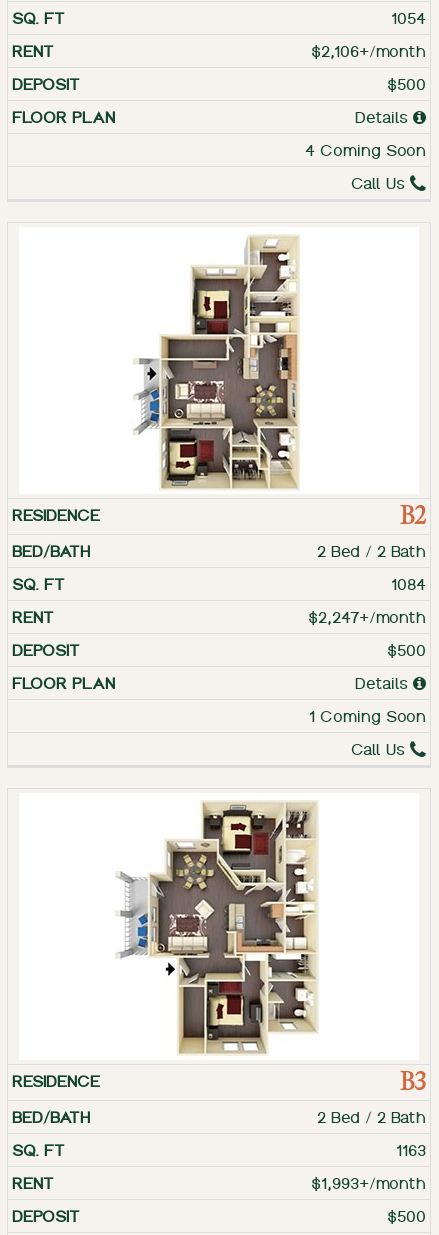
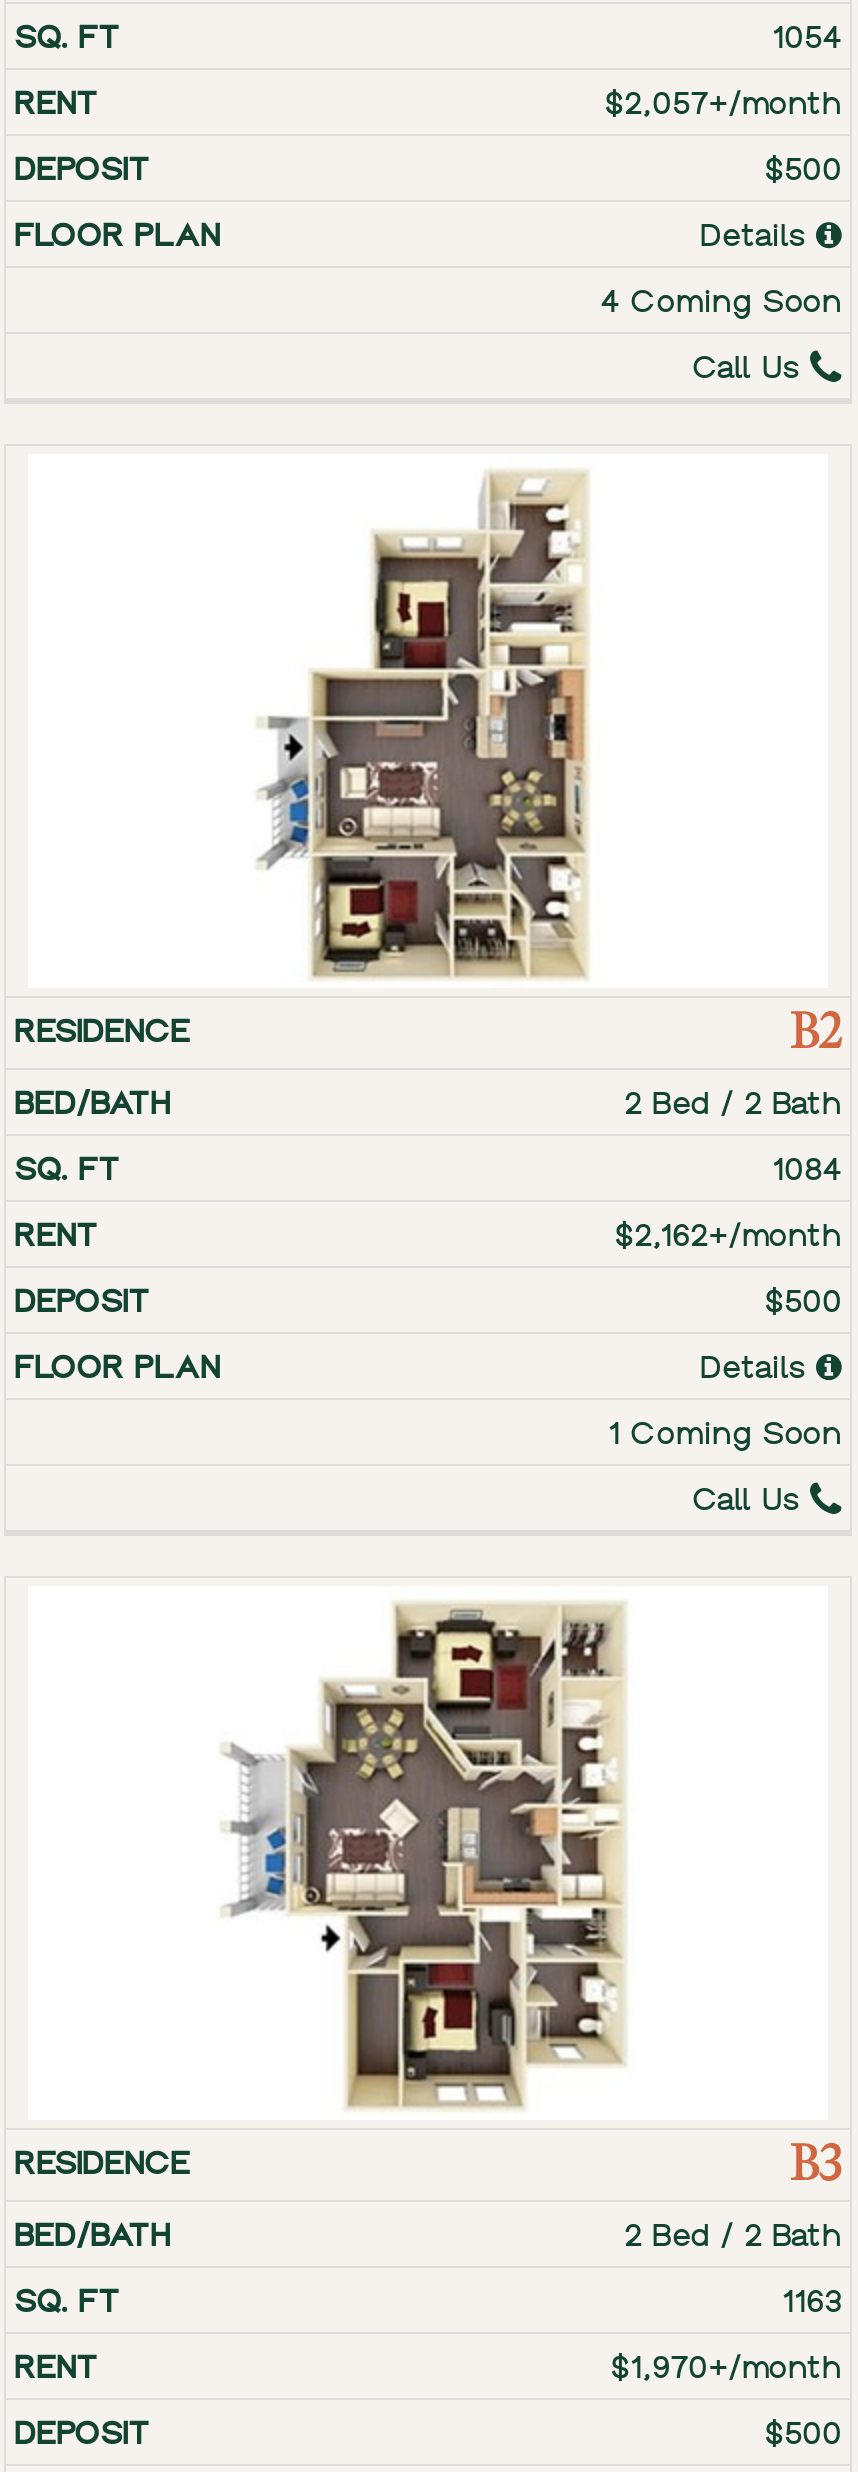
[311,41,426,61] $2,106+/month -> [604,82,842,122] $2,057+/month
[308,607,426,627] $2,247+/month -> [614,1214,842,1254] $2,162+/month
[311,1173,426,1193] $1,993+/month -> [610,2346,842,2386] $1,970+/month

